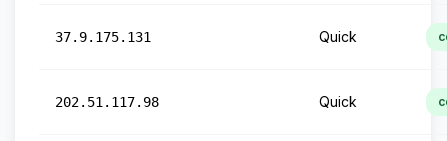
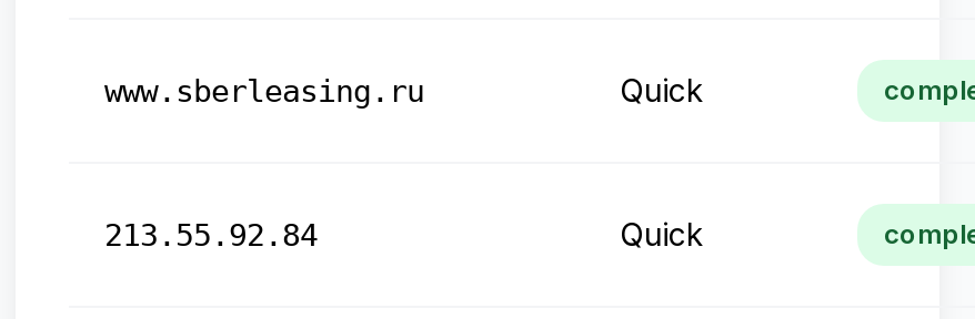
[55,29,151,45] 37.9.175.131 -> [104,73,424,109] www.sberleasing.ru
[55,94,159,110] 202.51.117.98 -> [104,217,318,253] 213.55.92.84

